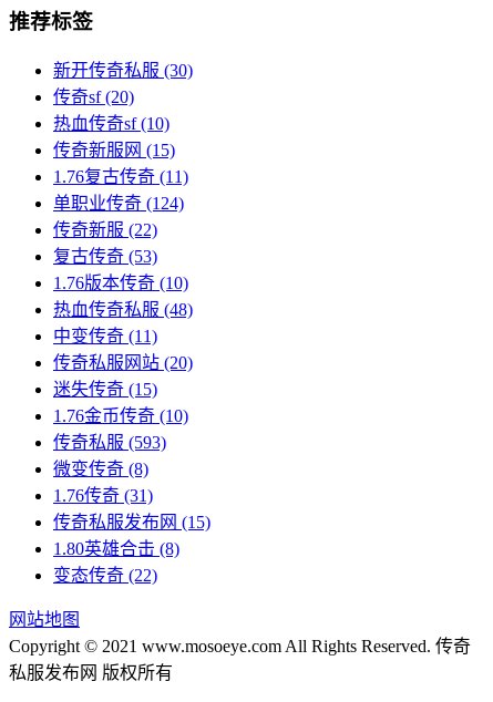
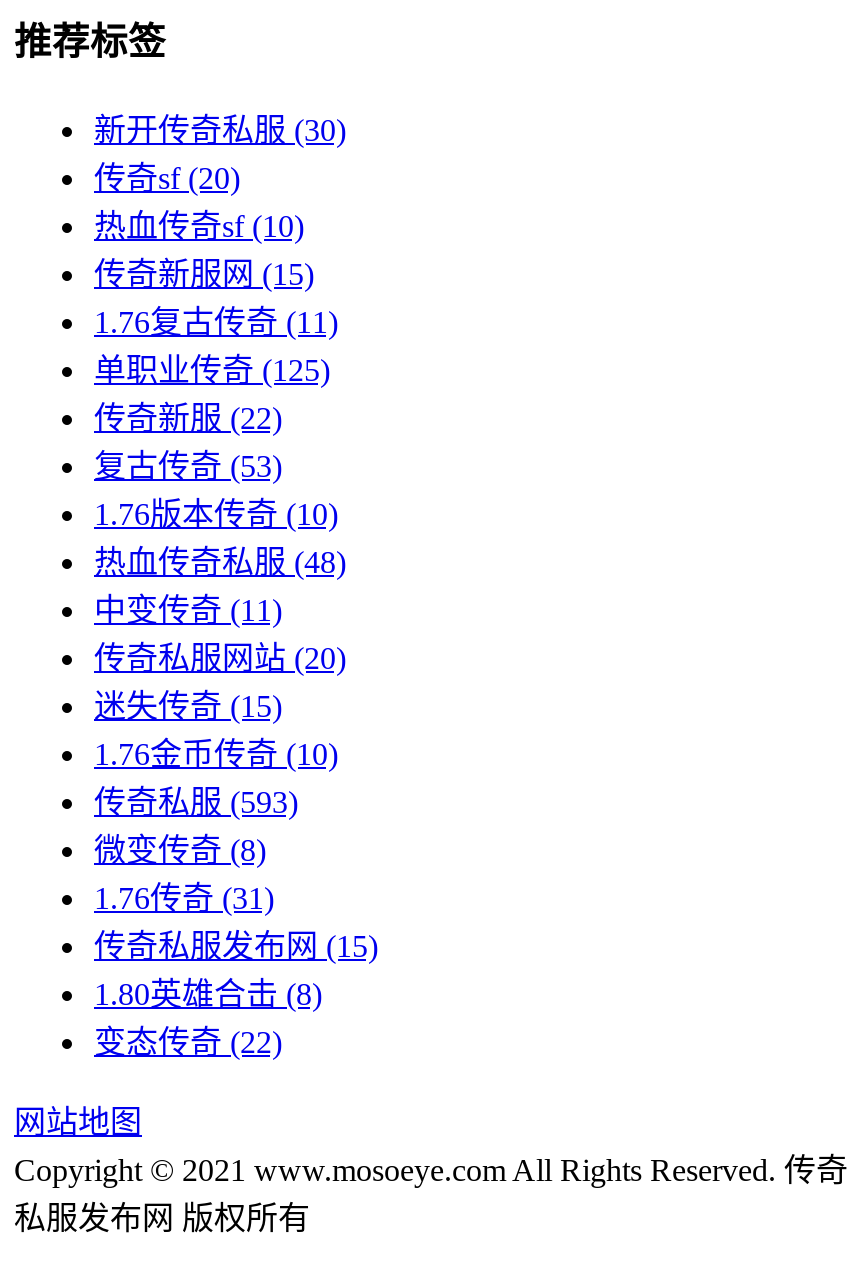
[53,194,184,213] 单职业传奇(124) -> [94,353,330,387] 单职业传奇(125)

